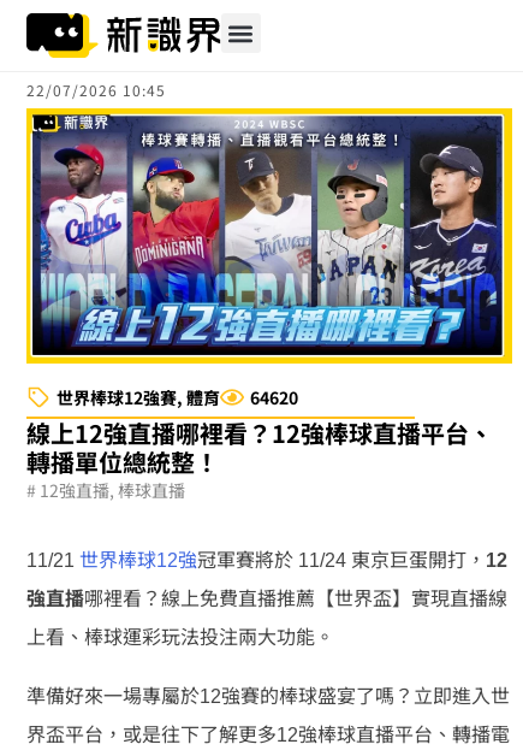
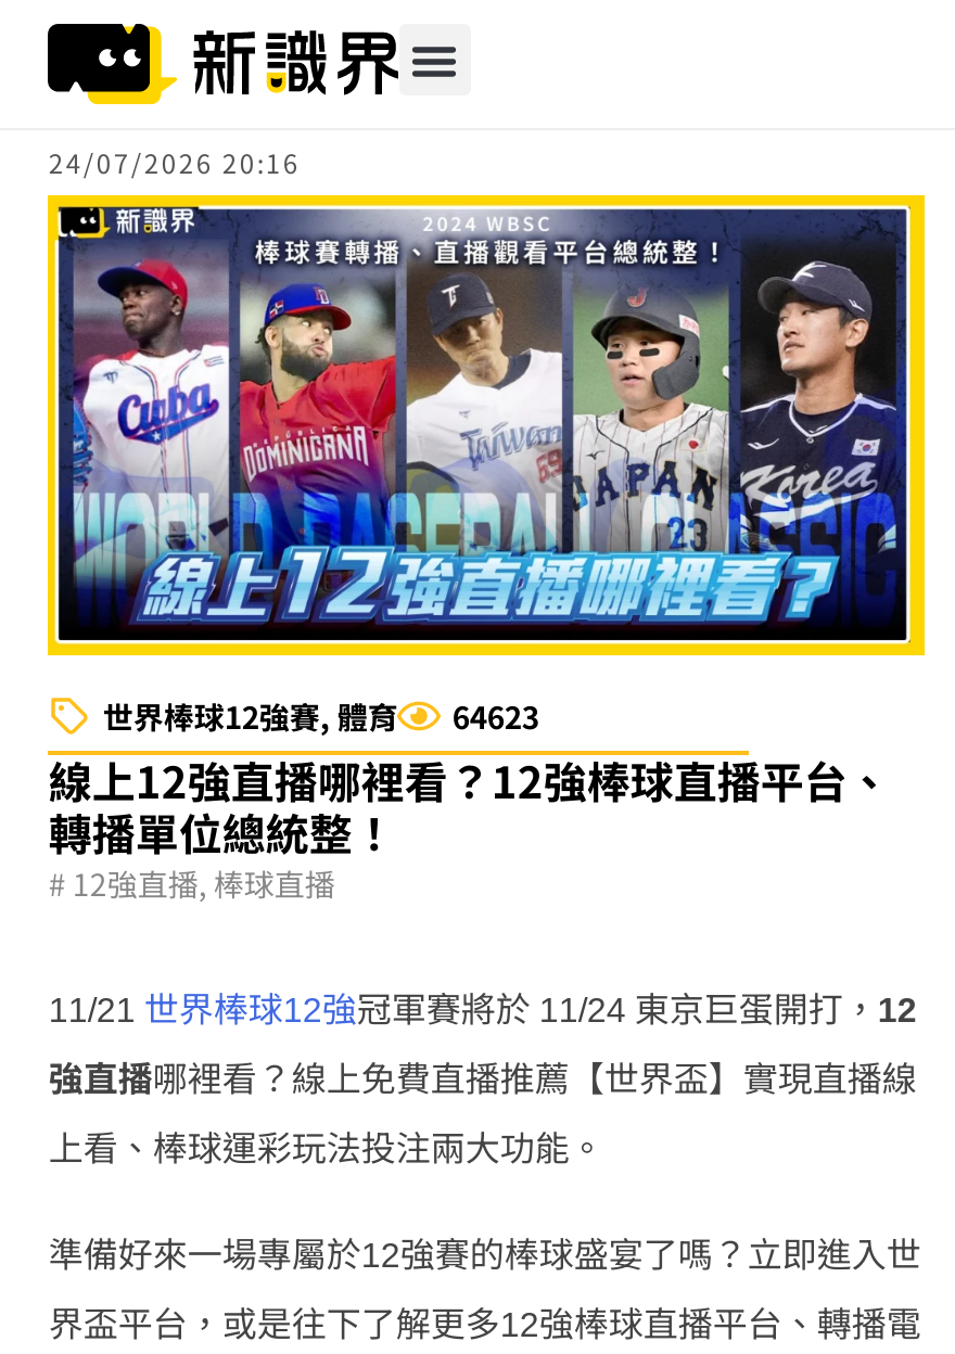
[27,80,166,100] 22/07/2026 10:45 -> [49,144,300,181] 24/07/2026 20:16
[57,385,299,409] 世界棒球12強賽,體育 64620 -> [103,694,539,738] 世界棒球12強賽,體育 64623

